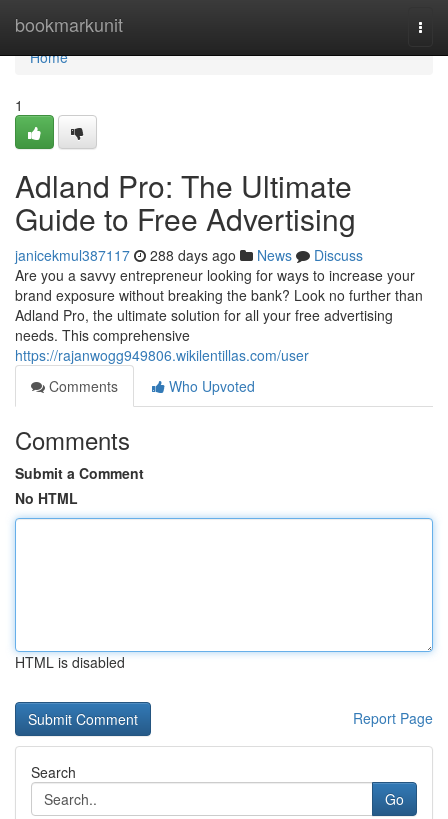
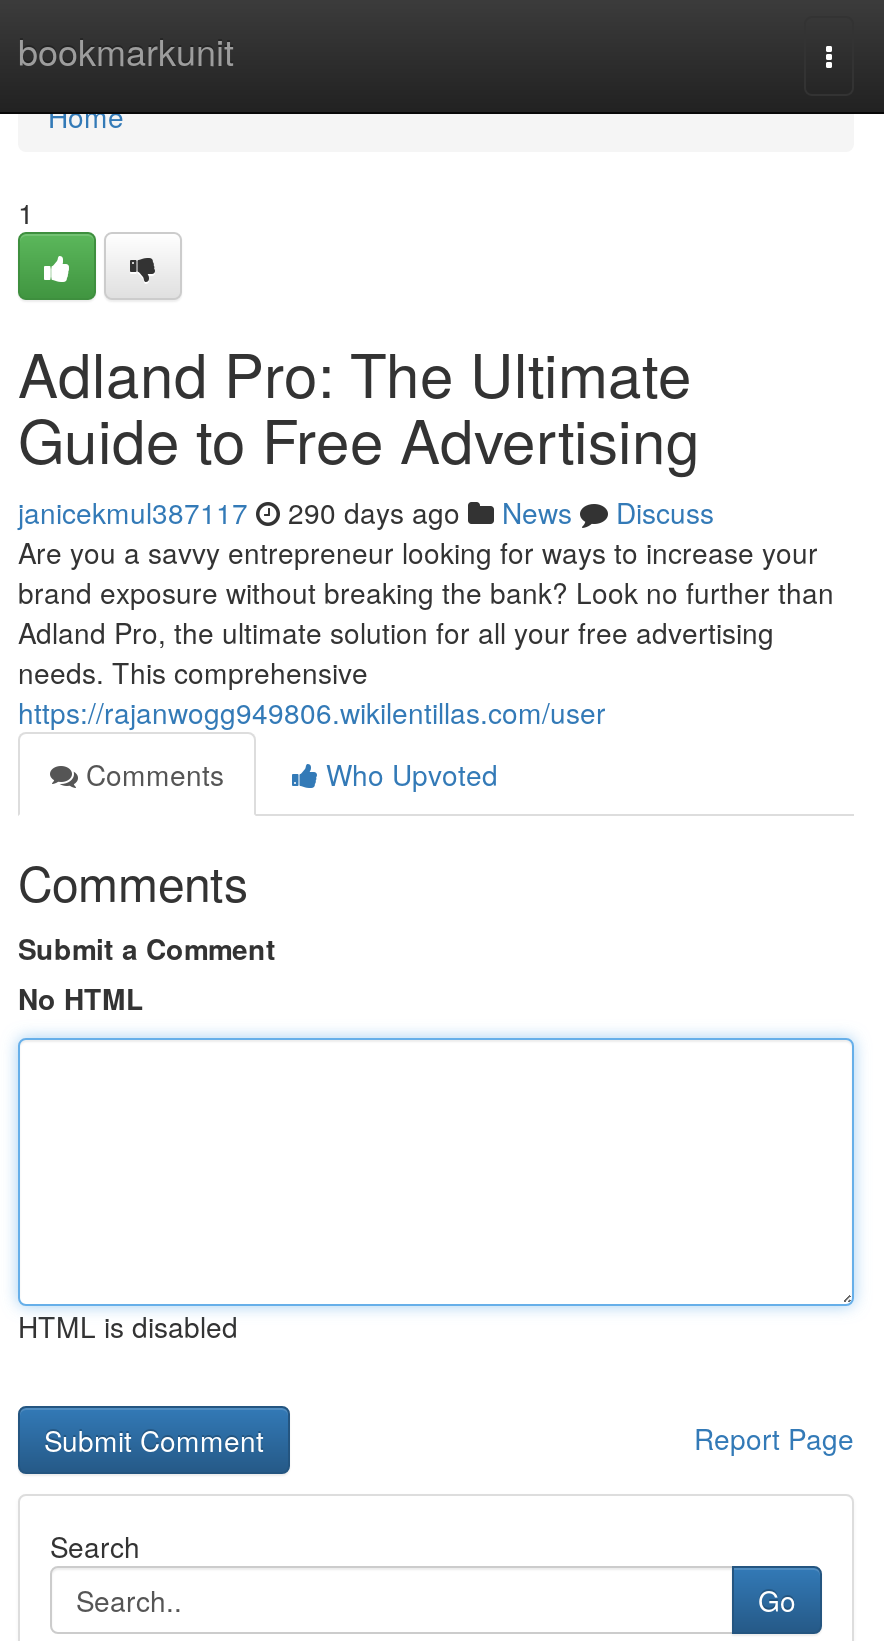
[15,245,363,265] janicekmul387117 288 days ago News Discuss -> [18,492,714,532] janicekmul387117 290 days ago News Discuss

